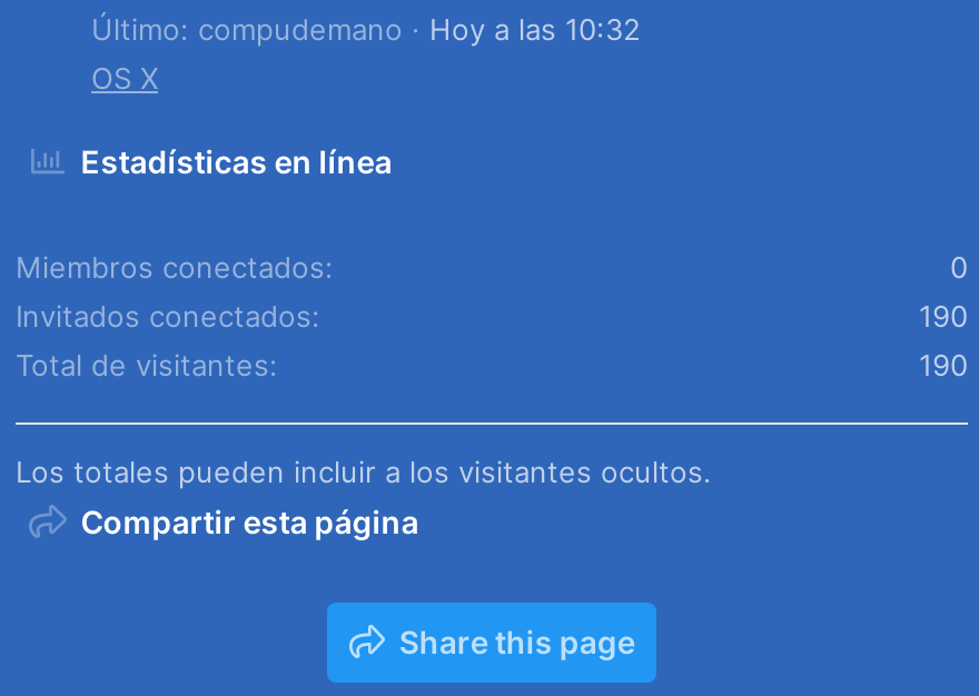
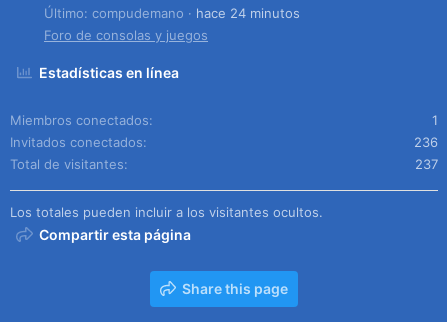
[91,10,641,95] Hoy a las 10:32 | OS X -> [44,5,300,43] hace 24 minutos | Foro de consolas y juegos
[950,248,968,284] 0 -> [432,112,438,128] 1
[919,297,968,333] 190 -> [414,134,438,150] 236
[919,346,968,382] 190 -> [415,156,438,172] 237

